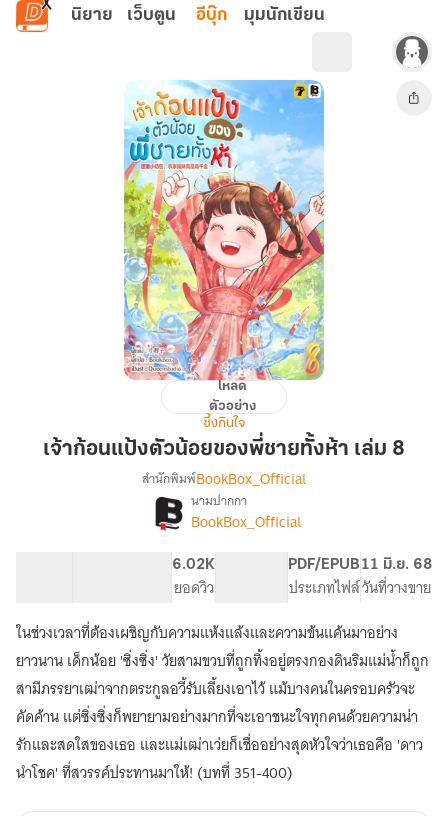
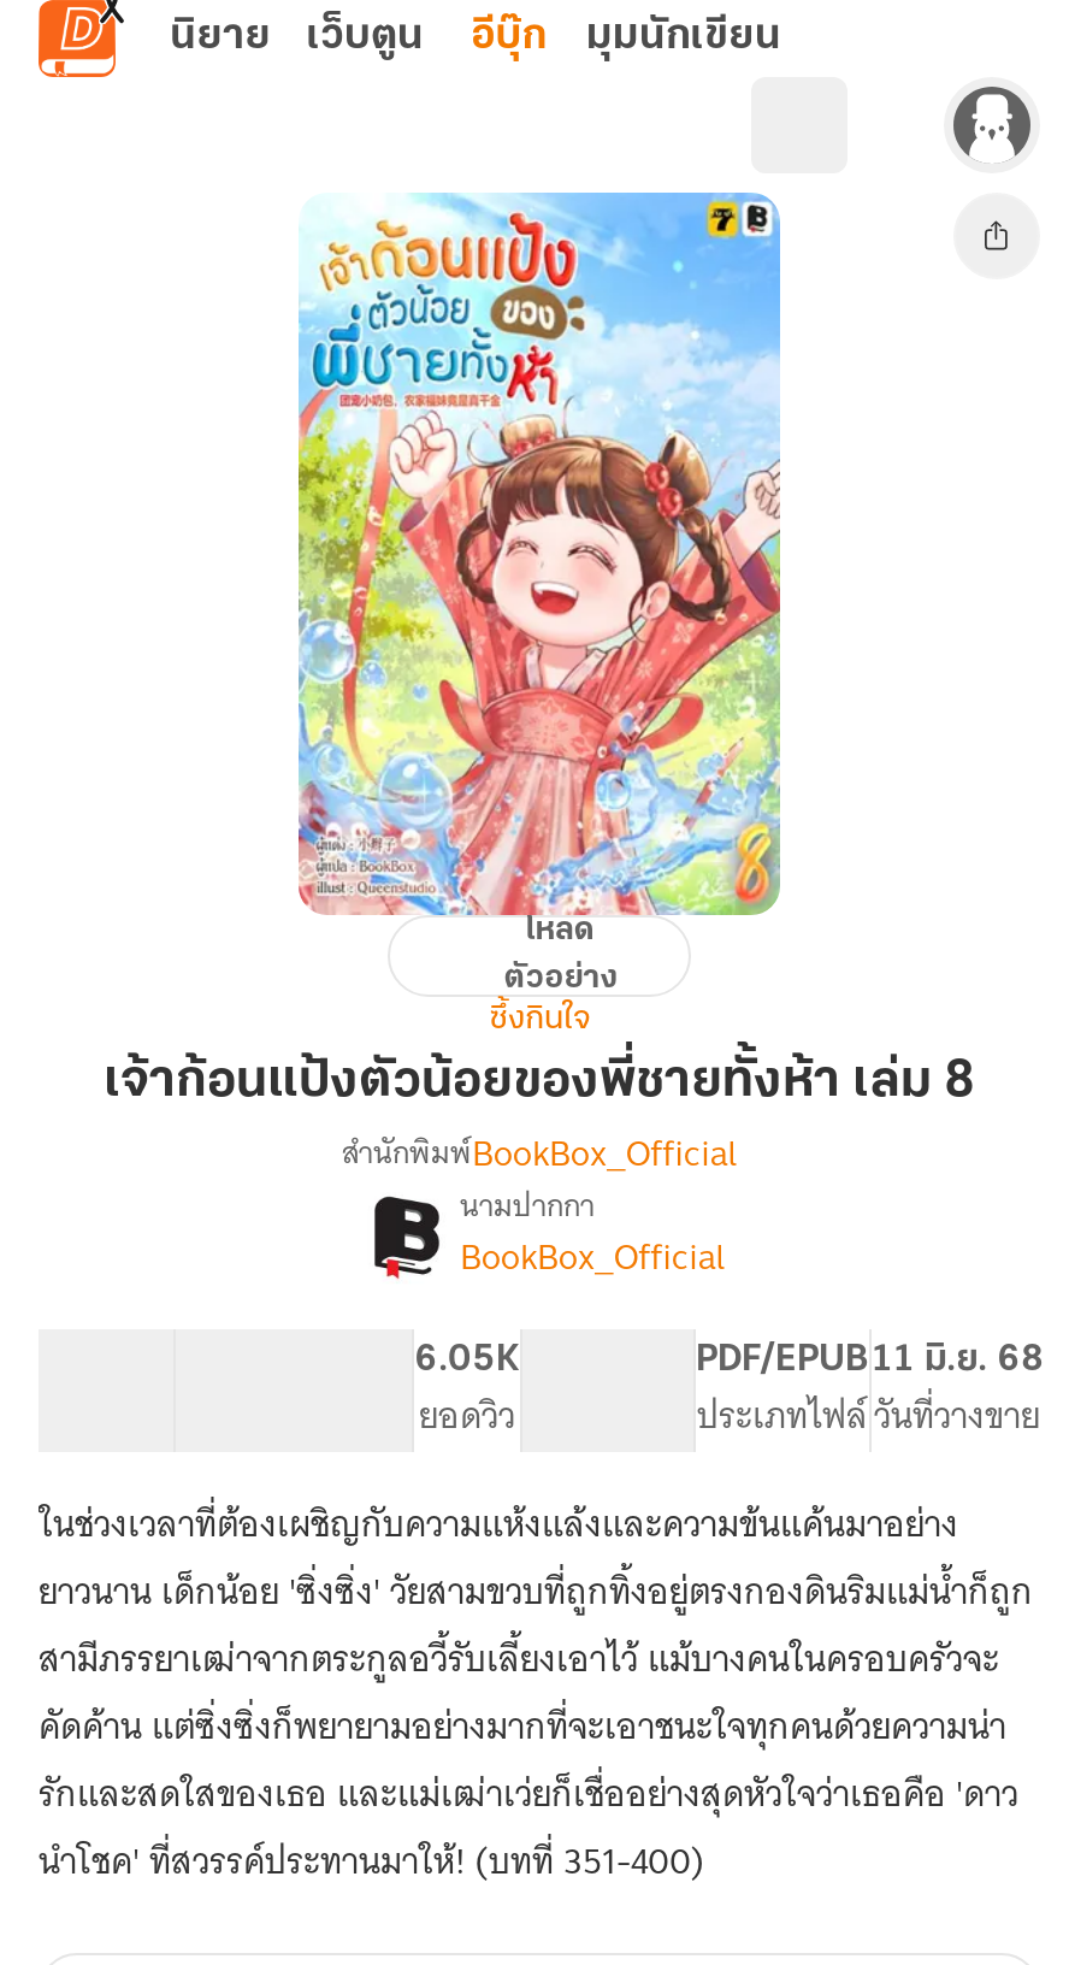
[172,557,215,573] 6.02K -> [414,1341,520,1380] 6.05K

